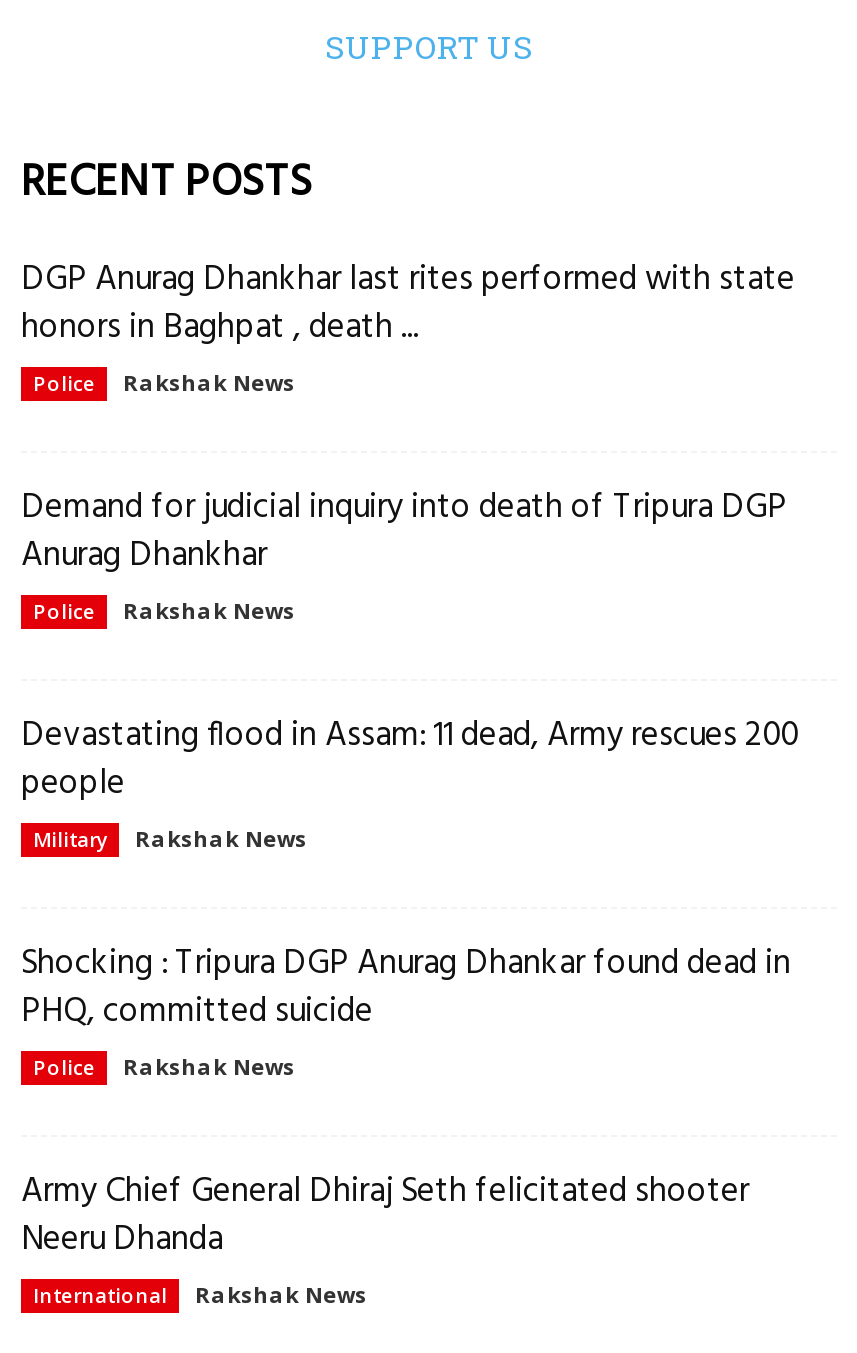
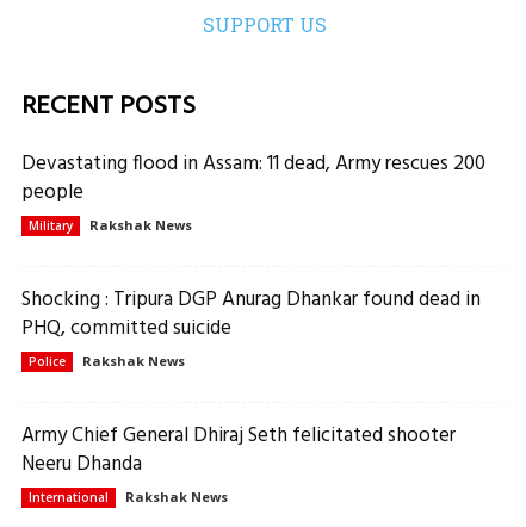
[21,253,795,625] DGP Anurag Dhankhar last rites performed with state | honors in Baghpat , death ... | Police | Rakshak News | Demand for judicial inquiry into death of Tripura DGP | Anurag Dhankhar | Police | Rakshak News -> none

